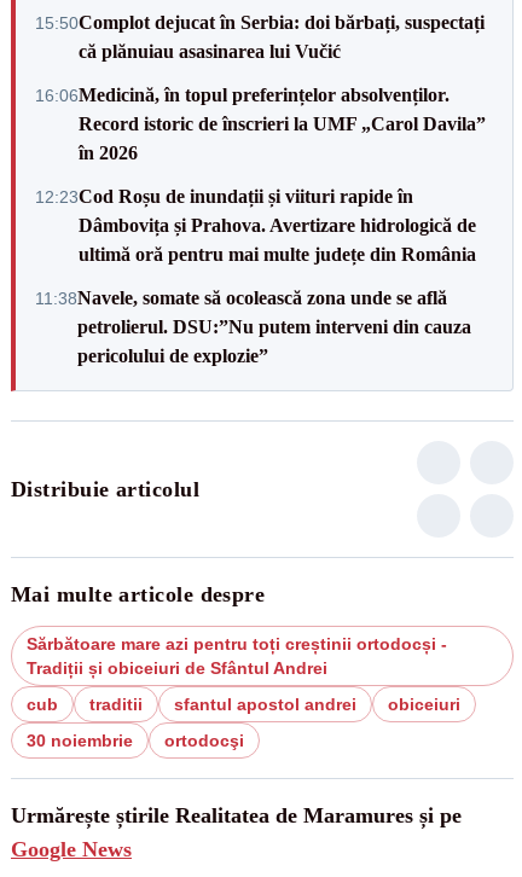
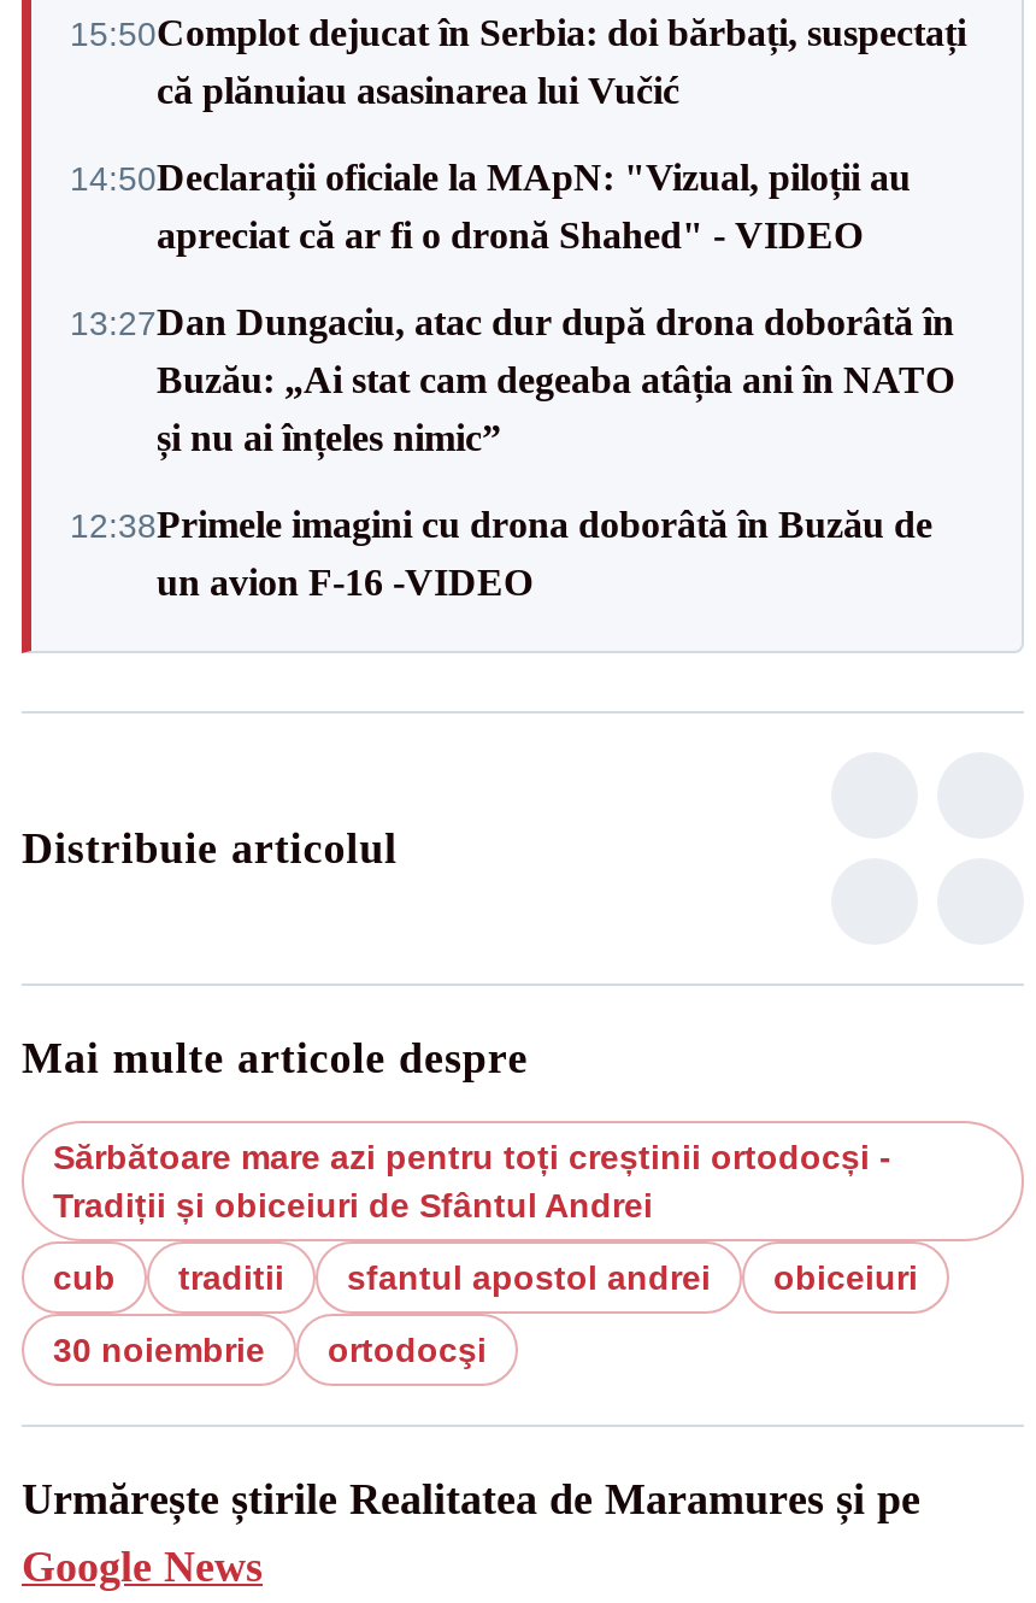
[35,84,486,162] 16:06Medicină, în topul preferințelor absolvenților. | Record istoric de înscrieri la UMF „Carol Davila” | în 2026 -> [70,157,911,256] 14:50Declarații oficiale la MApN: "Vizual, piloții au | apreciat că ar fi o dronă Shahed" - VIDEO
[35,185,476,264] 12:23Cod Roșu de inundații și viituri rapide în | Dâmbovița și Prahova. Avertizare hidrologică de | ultimă oră pentru mai multe județe din România -> [70,301,954,458] 13:27Dan Dungaciu, atac dur după drona doborâtă în | Buzău: „Ai stat cam degeaba atâția ani în NATO | și nu ai înțeles nimic”
[35,287,471,365] 11:38Navele, somate să ocolească zona unde se află | petrolierul. DSU:”Nu putem interveni din cauza | pericolului de explozie” -> [70,504,932,603] 12:38Primele imagini cu drona doborâtă în Buzău de | un avion F-16 -VIDEO

